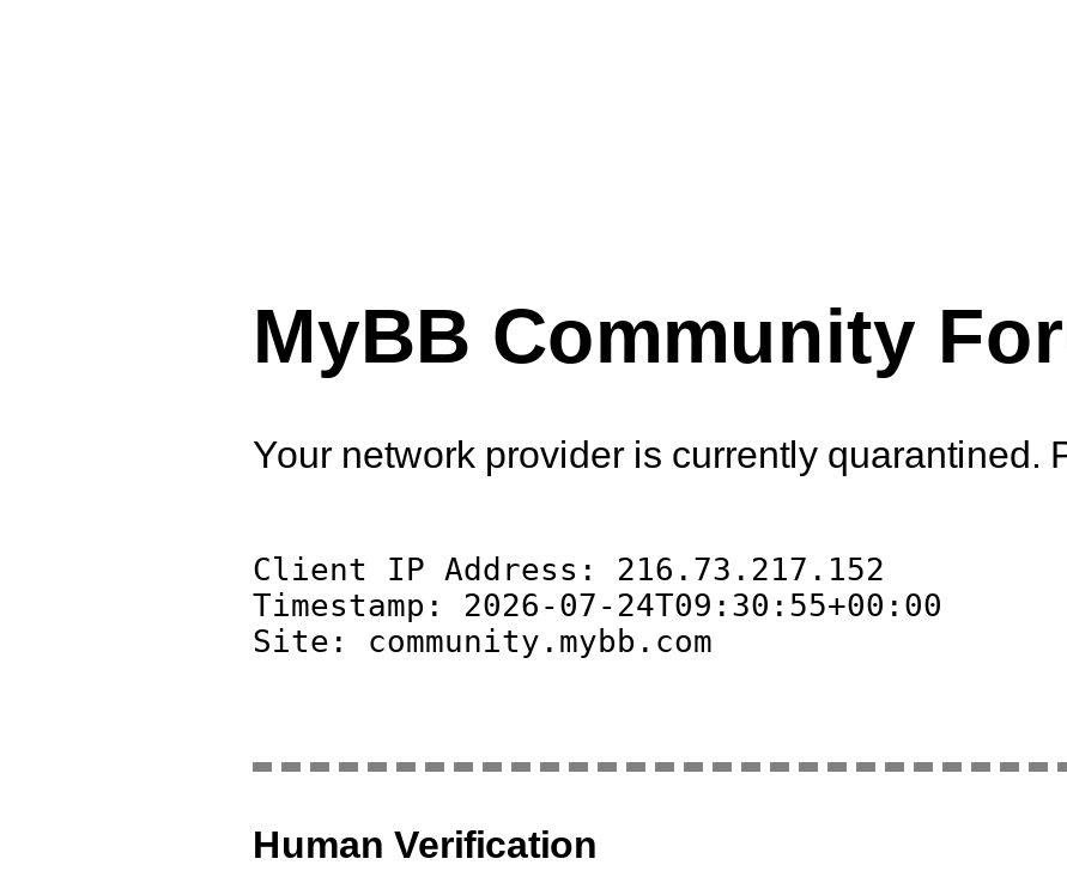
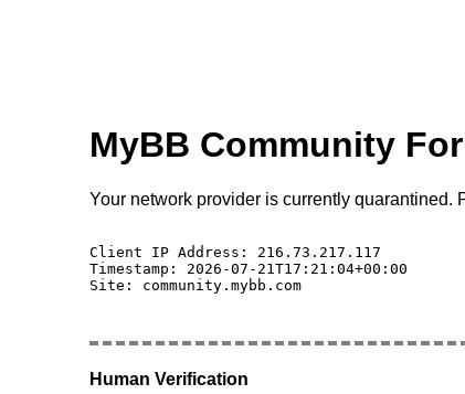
[253,551,904,587] Client IP Address: 216.73.217.152 -> [89,244,390,260] Client IP Address: 216.73.217.117
[253,587,942,623] Timestamp: 2026-07-24T09:30:55+00:00 -> [89,260,408,277] Timestamp: 2026-07-21T17:21:04+00:00

